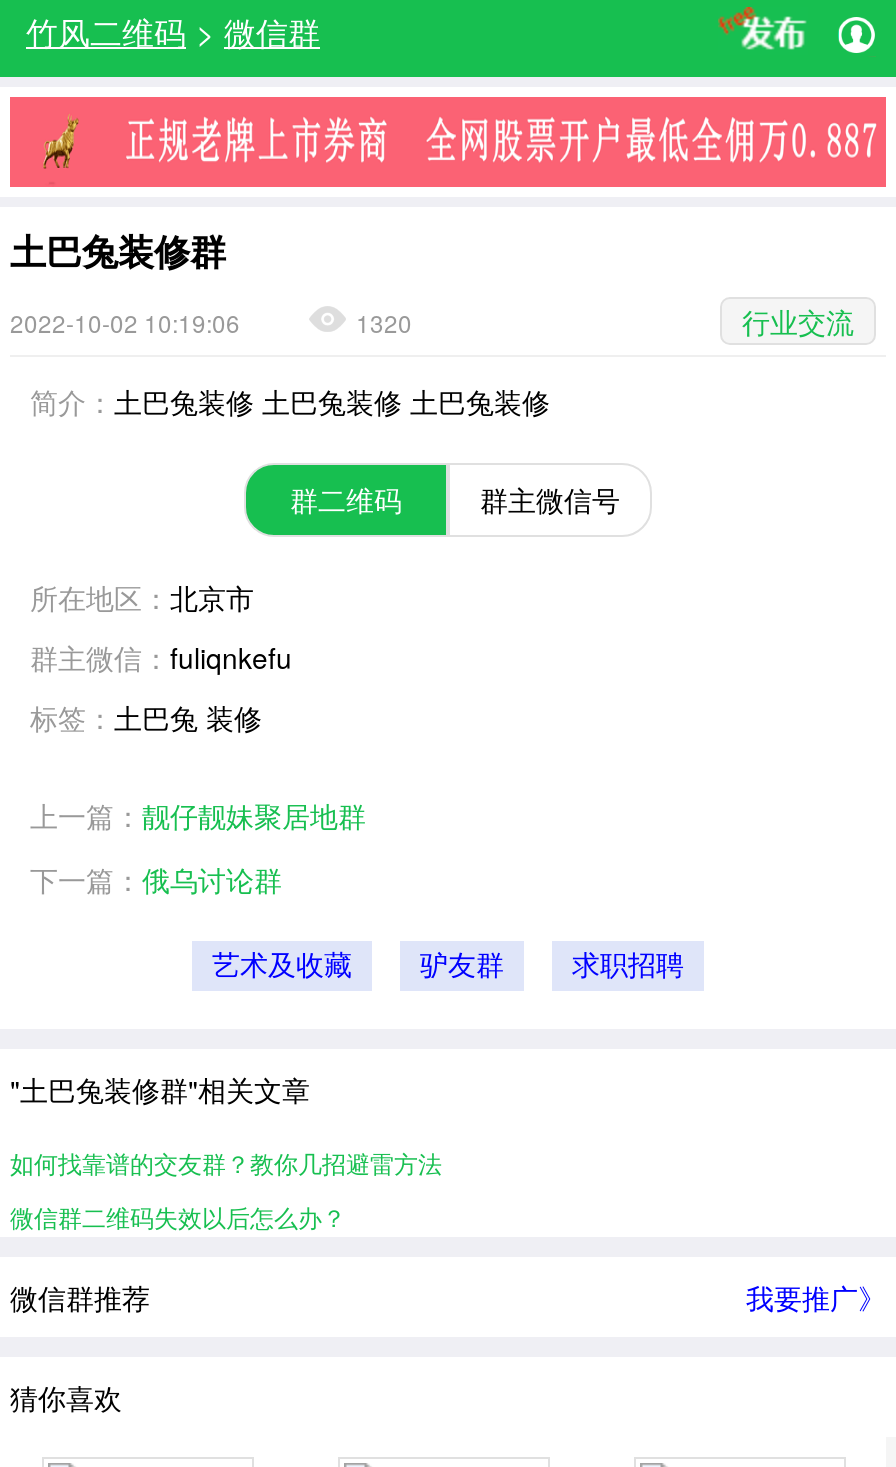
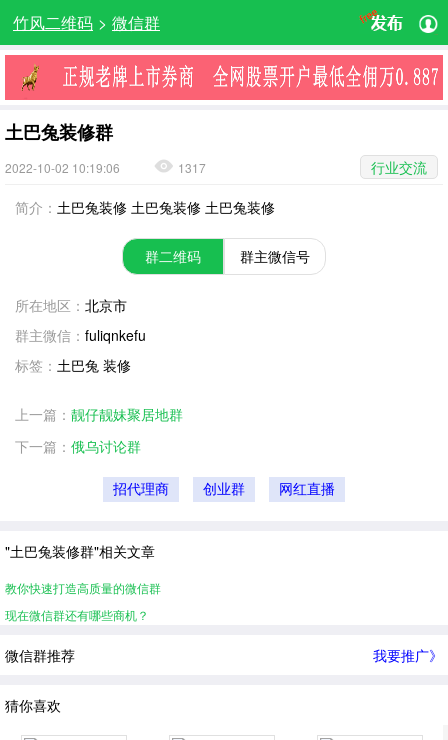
[356,305,412,339] 1320 -> [178,159,206,176] 1317
[212,951,684,981] 艺术及收藏 | 驴友群 | 求职招聘 -> [113,482,335,497] 招代理商 | 创业群 | 网红直播
[10,1145,442,1179] 如何找靠谱的交友群？教你几招避雷方法 -> [5,579,161,596] 教你快速打造高质量的微信群
[10,1199,346,1233] 微信群二维码失效以后怎么办？ -> [5,606,149,623] 现在微信群还有哪些商机？

